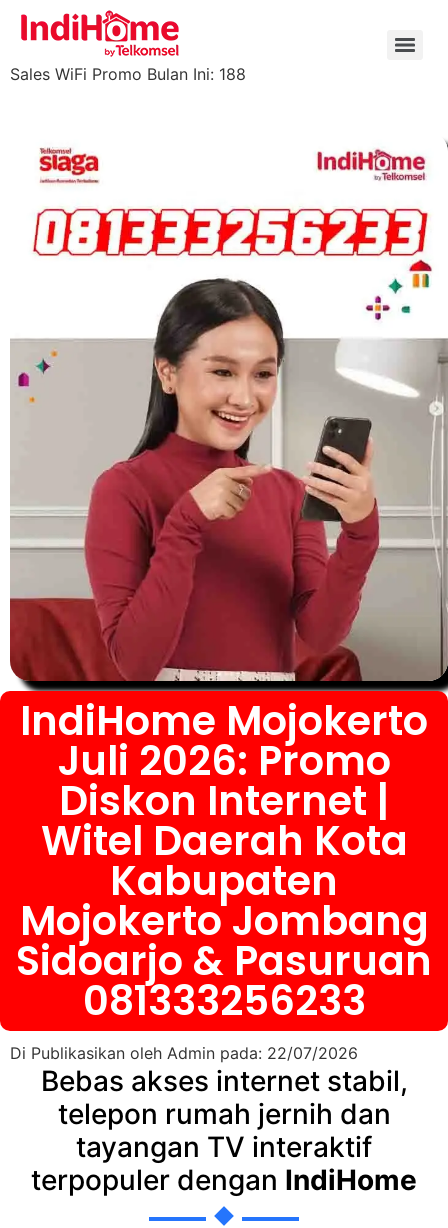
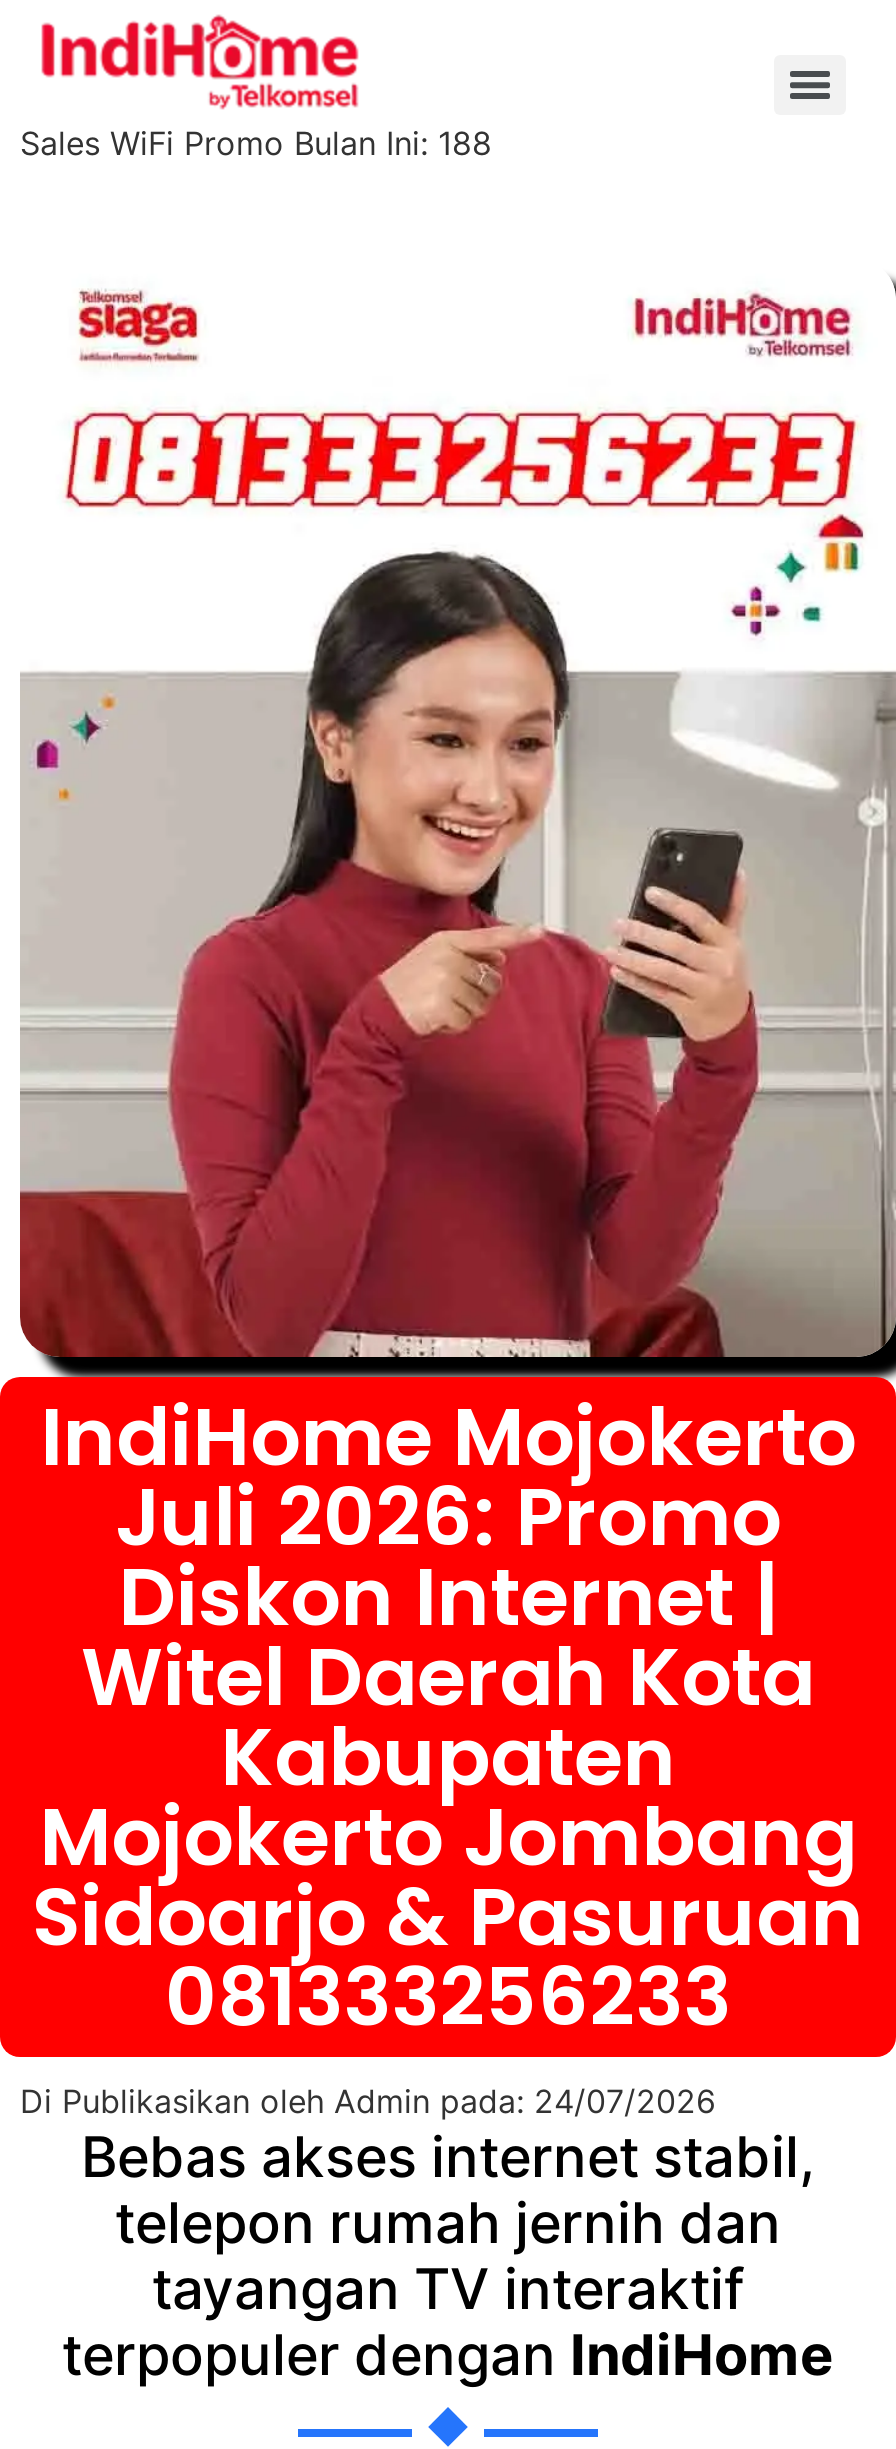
[10,1042,358,1062] Di Publikasikan oleh Admin pada: 22/07/2026 -> [20,2080,716,2120] Di Publikasikan oleh Admin pada: 24/07/2026

